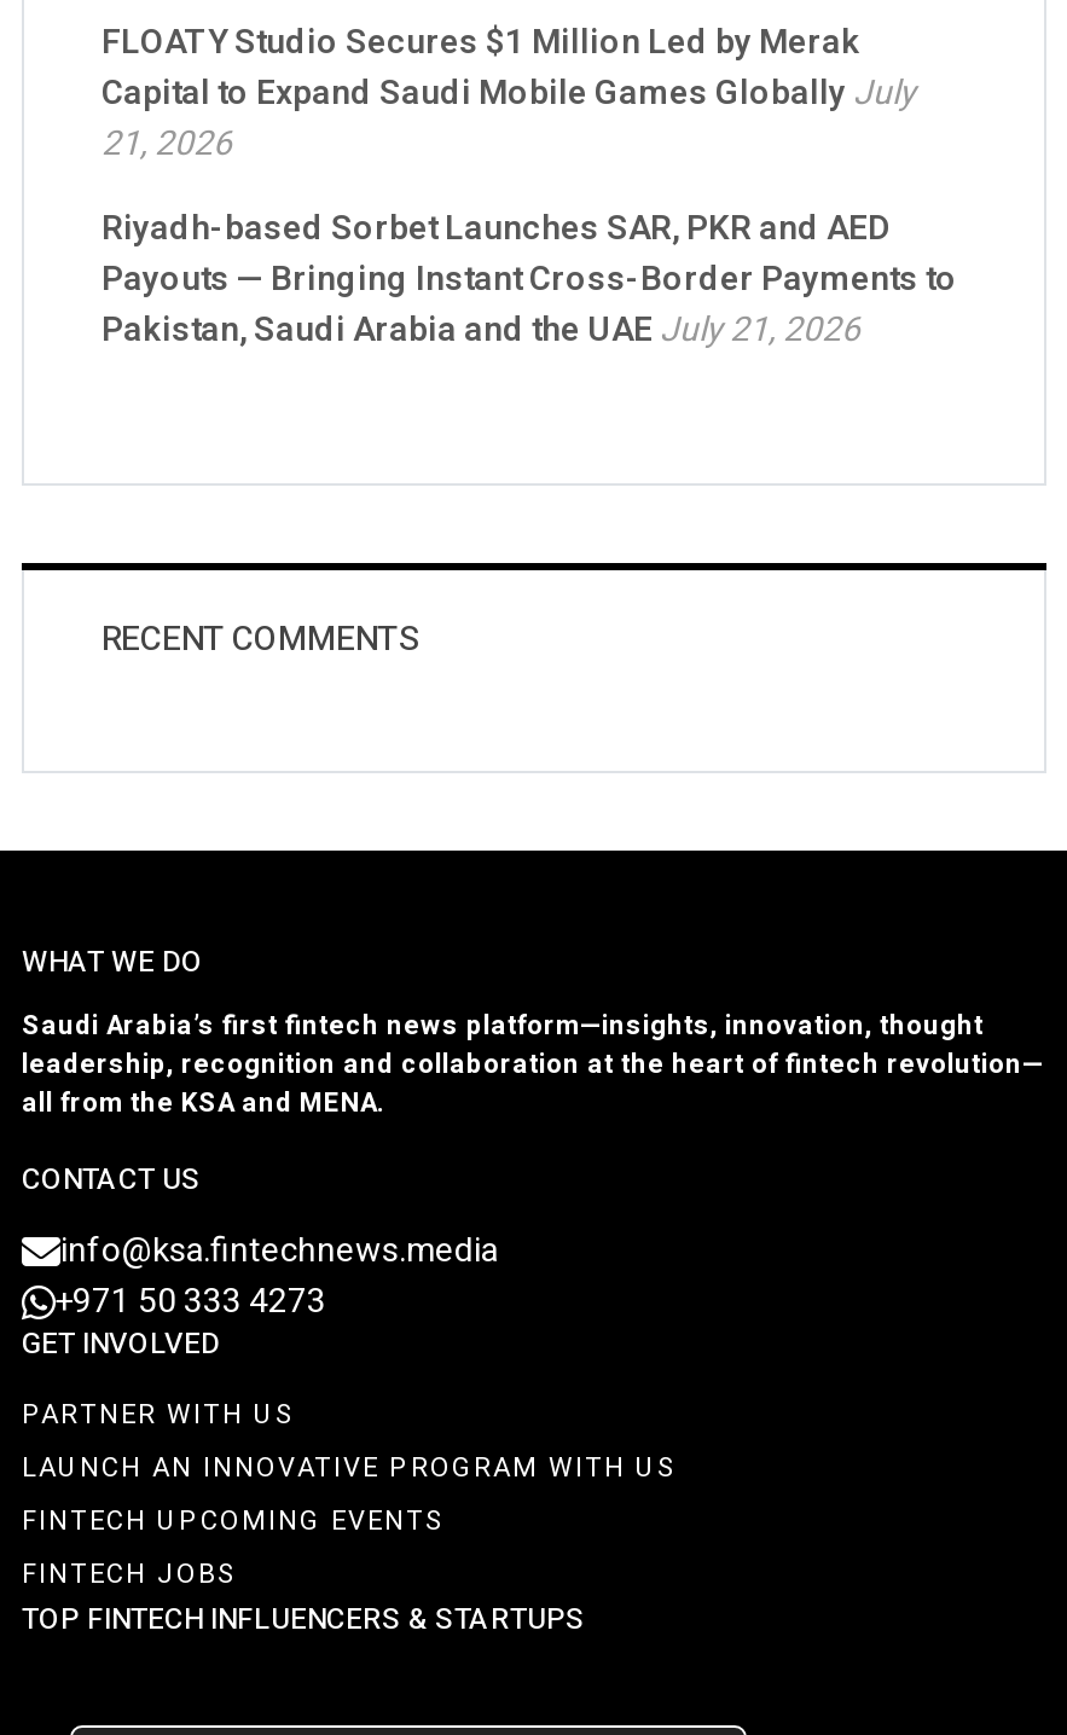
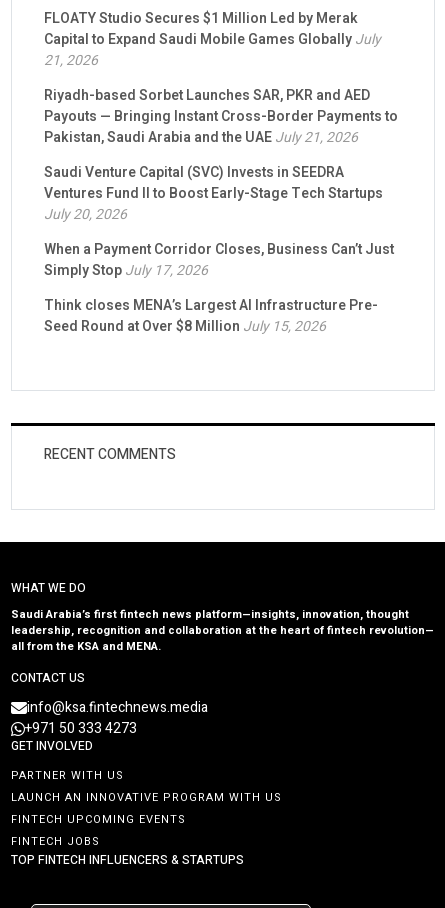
none -> [44,162,394,337] Saudi Venture Capital (SVC) Invests in SEEDRA | Ventures Fund II to Boost Early-Stage Tech Startups | July 20, 2026 | When a Payment Corridor Closes, Business Can’t Just | Simply Stop July 17, 2026 | Think closes MENA’s Largest AI Infrastructure Pre- | Seed Round at Over $8 Million July 15, 2026

